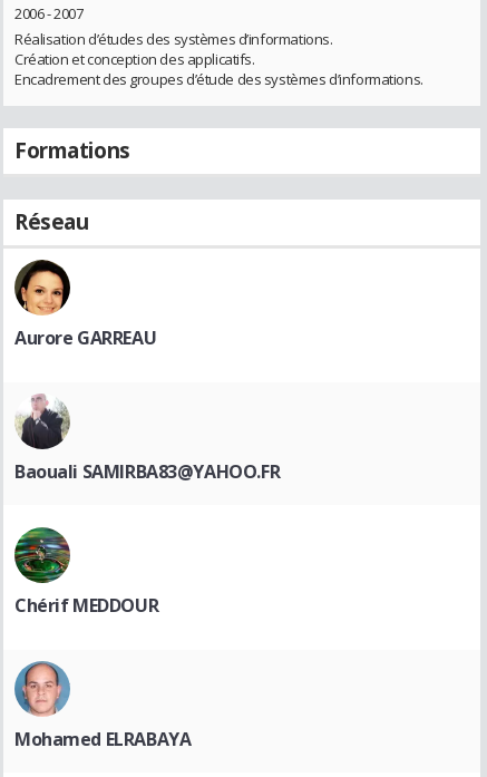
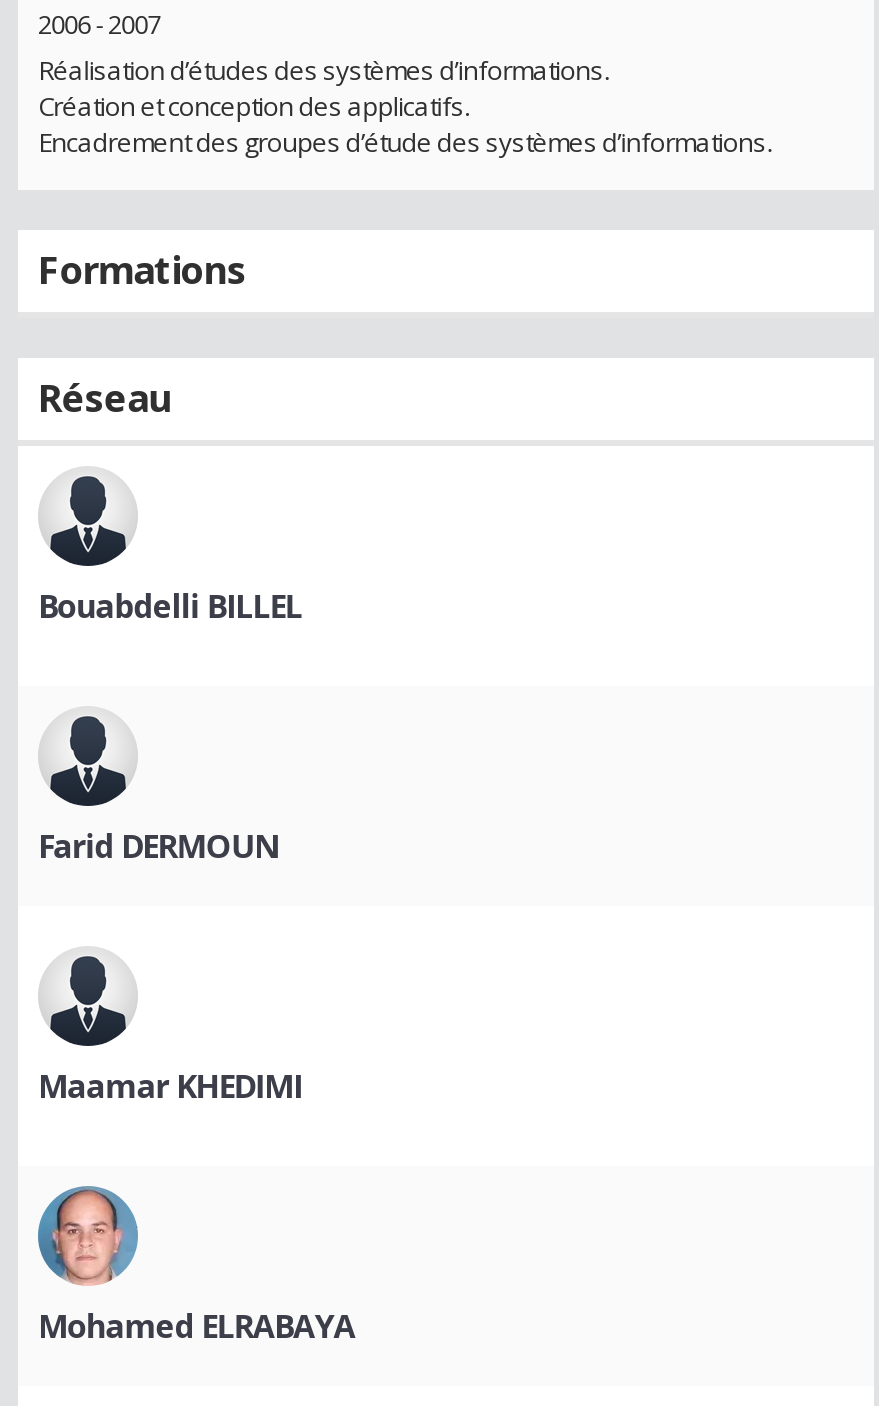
[13,259,156,350] [image] | Aurore GARREAU -> [38,466,302,628] [image] | Bouabdelli BILLEL
[14,394,280,484] [image] | Baouali SAMIRBA83@YAHOO.FR -> [38,708,279,868] [image] | Farid DERMOUN
[13,526,158,617] [image] | Chérif MEDDOUR -> [38,946,302,1108] [image] | Maamar KHEDIMI

